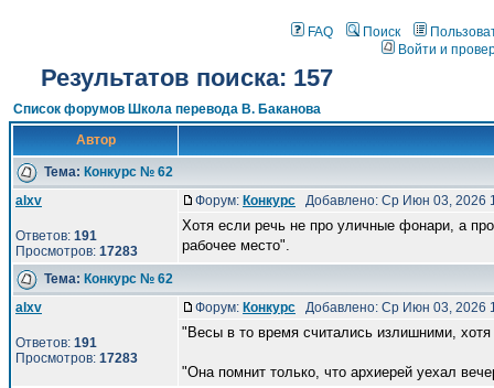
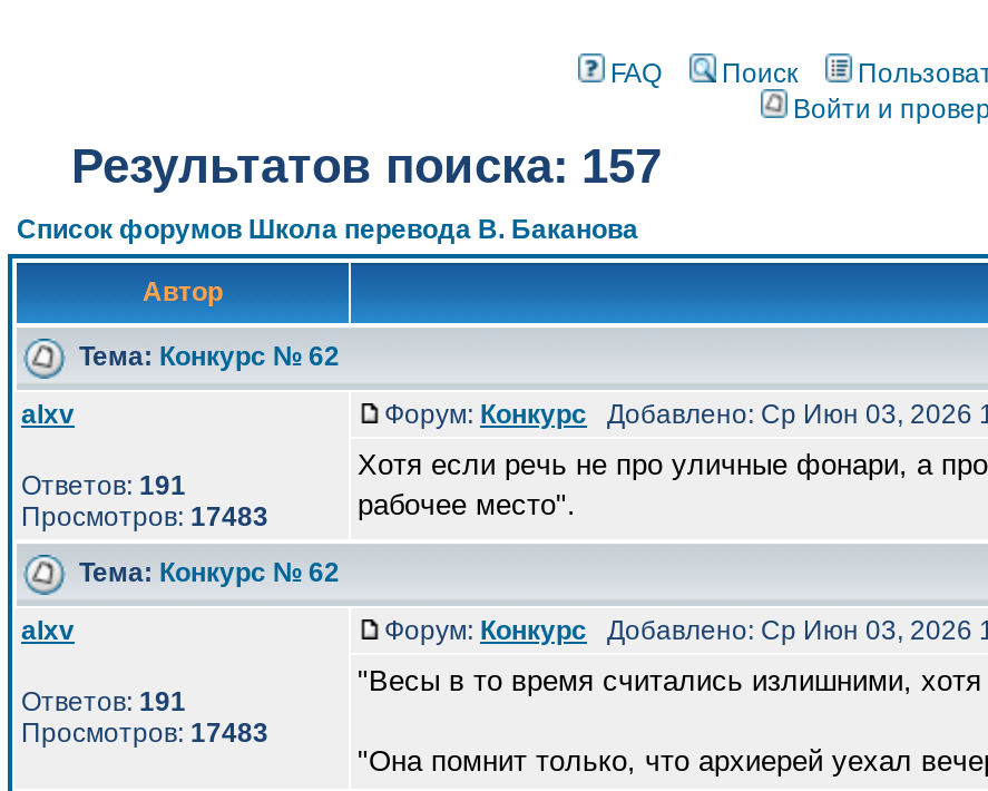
[15,244,138,259] Просмотров: 17283 -> [21,501,268,533] Просмотров: 17483
[15,351,138,366] Просмотров: 17283 -> [21,717,268,749] Просмотров: 17483

